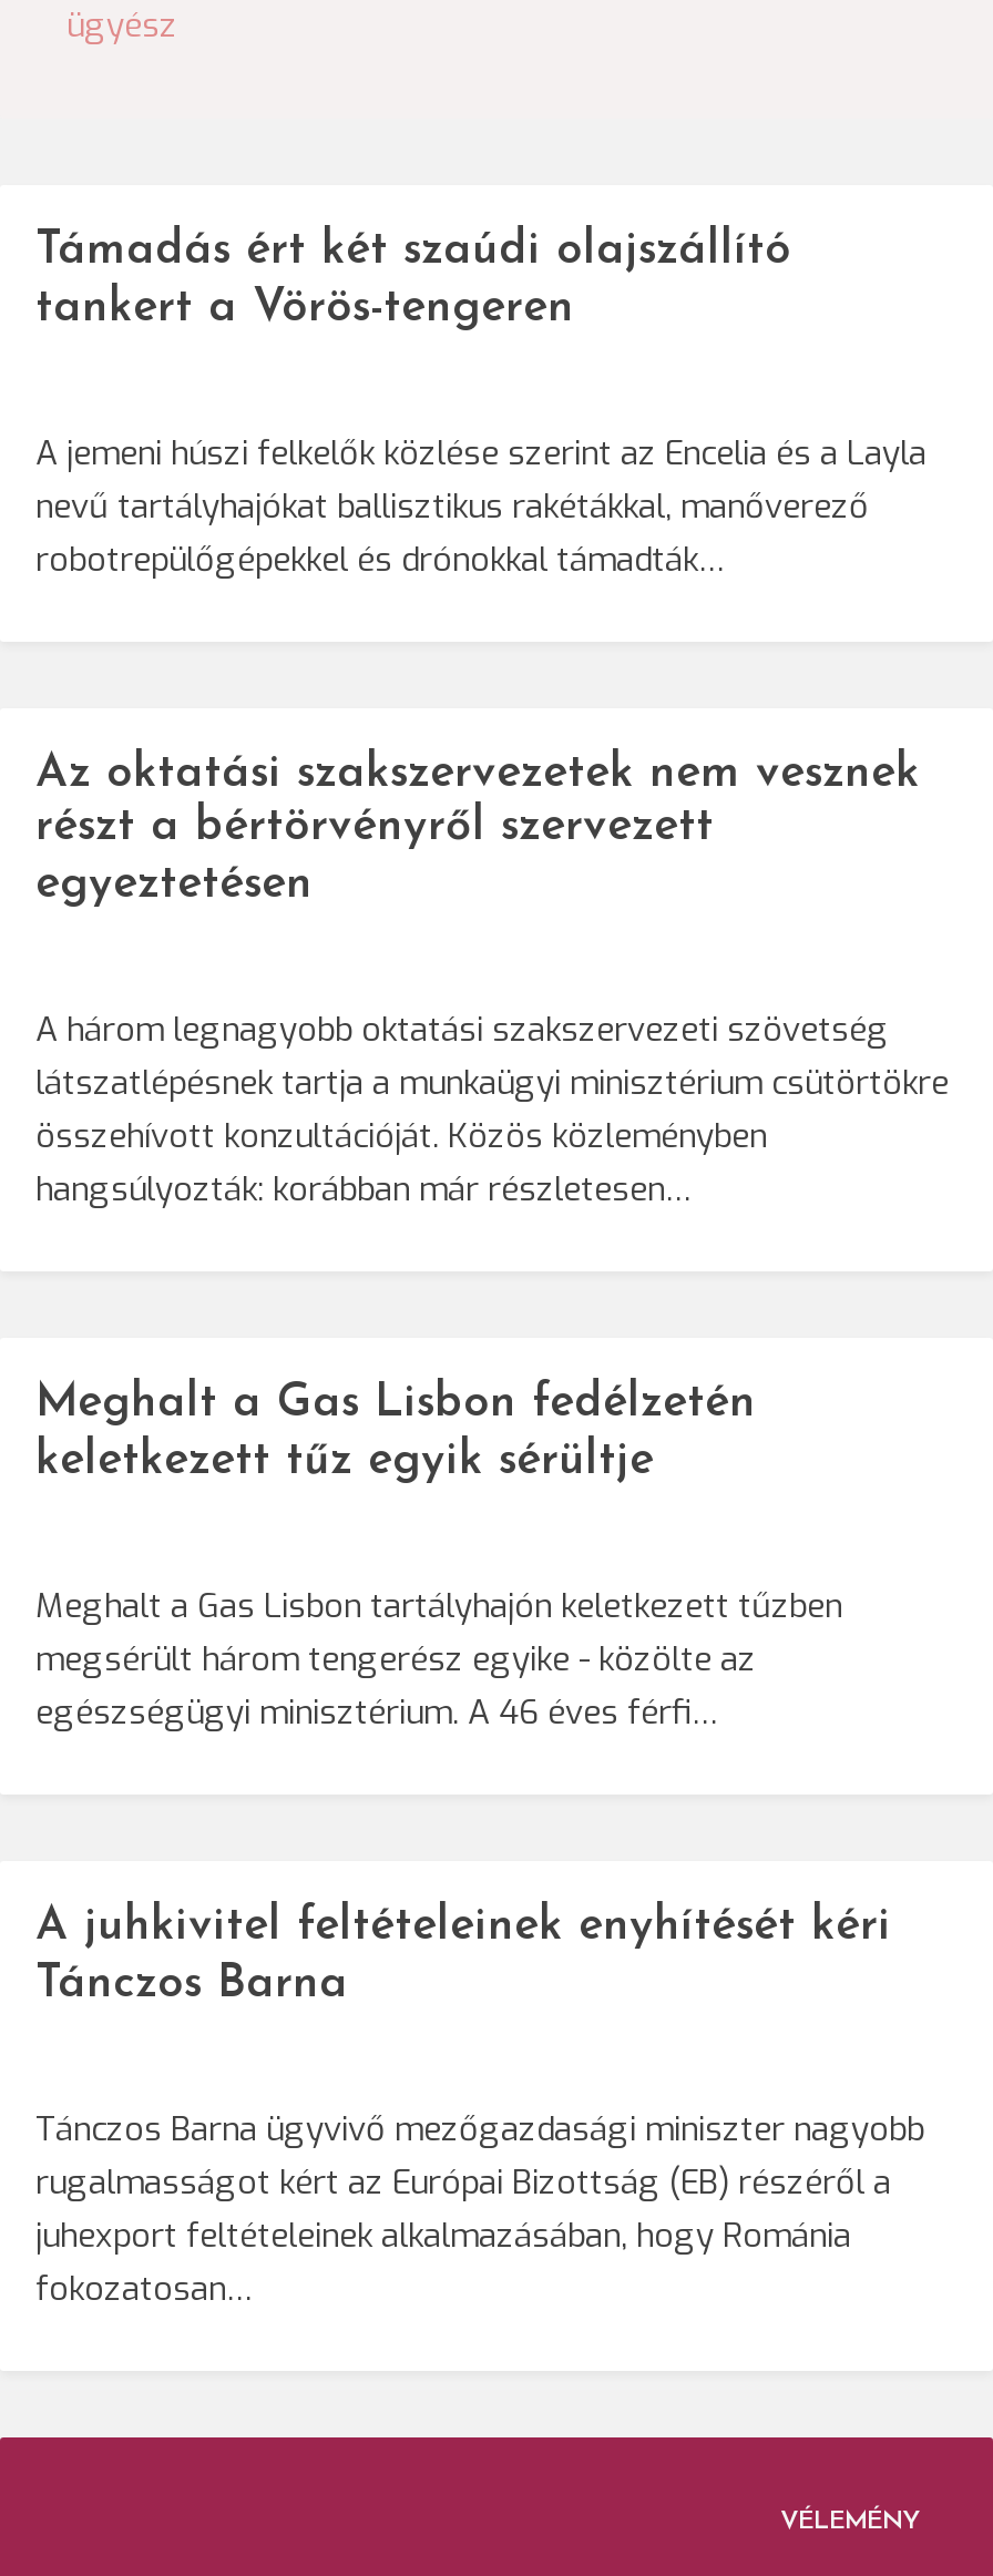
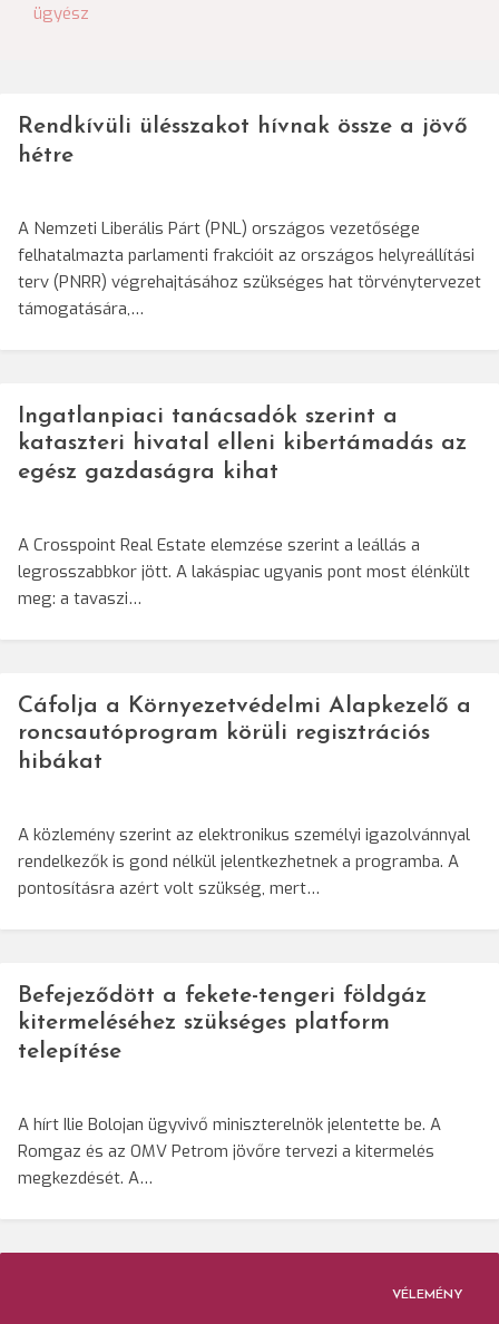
[35,229,791,333] Támadás ért két szaúdi olajszállító | tankert a Vörös-tengeren -> [18,115,468,167] Rendkívüli ülésszakot hívnak össze a jövő | hétre
[35,433,927,583] A jemeni húszi felkelők közlése szerint az Encelia és a Layla | nevű tartályhajókat ballisztikus rakétákkal, manőverező | robotrepülőgépekkel és drónokkal támadták… -> [18,217,481,320] A Nemzeti Liberális Párt (PNL) országos vezetősége | felhatalmazta parlamenti frakcióit az országos helyreállítási | terv (PNRR) végrehajtásához szükséges hat törvénytervezet | támogatására,…
[35,752,920,909] Az oktatási szakszervezetek nem vesznek | részt a bértörvényről szervezett | egyeztetésen -> [18,405,467,484] Ingatlanpiaci tanácsadók szerint a | kataszteri hivatal elleni kibertámadás az | egész gazdaságra kihat
[35,1009,949,1213] A három legnagyobb oktatási szakszervezeti szövetség | látszatlépésnek tartja a munkaügyi minisztérium csütörtökre | összehívott konzultációját. Közös közleményben | hangsúlyozták: korábban már részletesen… -> [18,534,470,610] A Crosspoint Real Estate elemzése szerint a leállás a | legrosszabbkor jött. A lakáspiac ugyanis pont most élénkült | meg: a tavaszi…
[35,1381,756,1486] Meghalt a Gas Lisbon fedélzetén | keletkezett tűz egyik sérültje -> [18,694,471,774] Cáfolja a Környezetvédelmi Alapkezelő a | roncsautóprogram körüli regisztrációs | hibákat
[35,1585,842,1736] Meghalt a Gas Lisbon tartályhajón keletkezett tűzben | megsérült három tengerész egyike - közölte az | egészségügyi minisztérium. A 46 éves férfi… -> [18,824,470,899] A közlemény szerint az elektronikus személyi igazolvánnyal | rendelkezők is gond nélkül jelentkezhetnek a programba. A | pontosításra azért volt szükség, mert…
[35,1905,891,2009] A juhkivitel feltételeinek enyhítését kéri | Tánczos Barna -> [18,984,427,1063] Befejeződött a fekete-tengeri földgáz | kitermeléséhez szükséges platform | telepítése
[35,2108,924,2312] Tánczos Barna ügyvivő mezőgazdasági miniszter nagyobb | rugalmasságot kért az Európai Bizottság (EB) részéről a | juhexport feltételeinek alkalmazásában, hogy Románia | fokozatosan… -> [18,1113,441,1189] A hírt Ilie Bolojan ügyvivő miniszterelnök jelentette be. A | Romgaz és az OMV Petrom jövőre tervezi a kitermelés | megkezdését. A…

